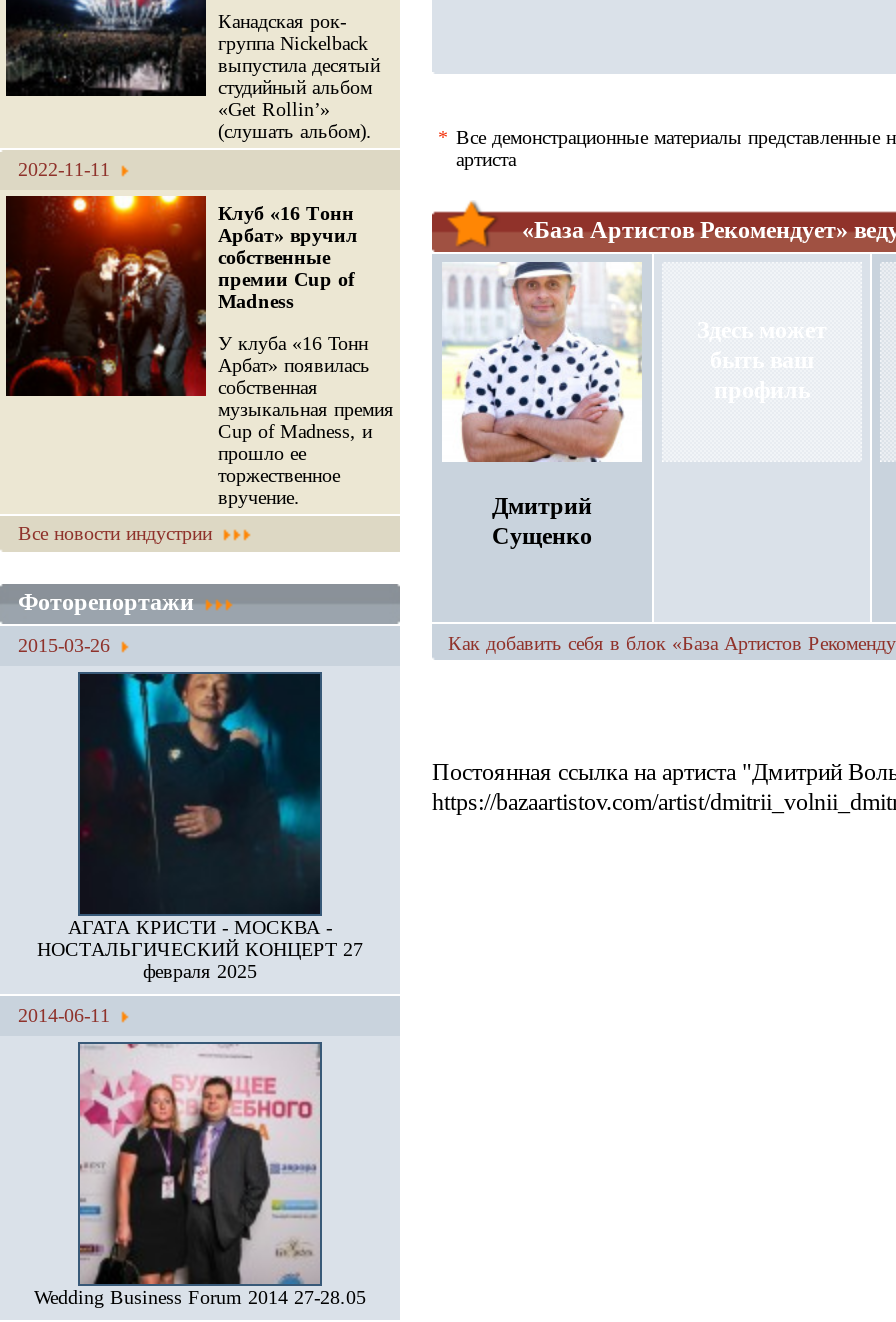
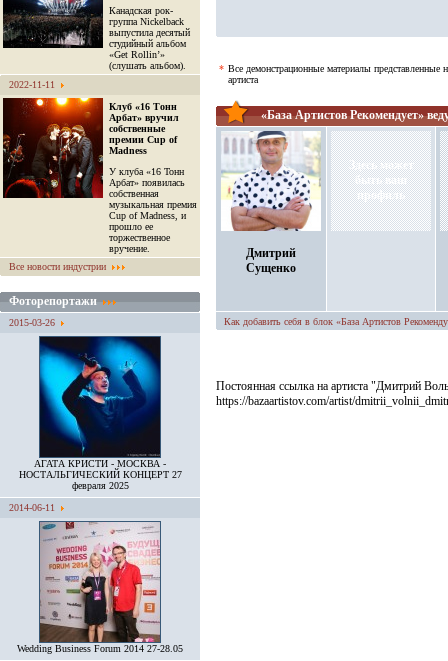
[78,672,320,912] [image] -> [39,336,160,455] [image]
[78,1044,318,1282] [image] -> [39,521,160,641] [image]

